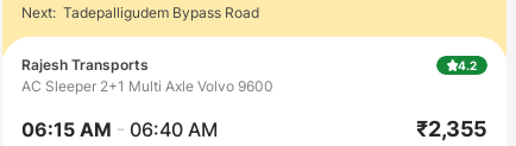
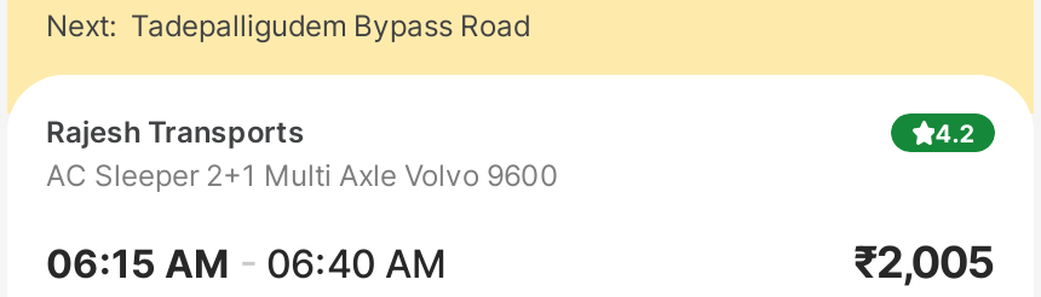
[417,116,487,141] ₹2,355 -> [853,237,995,287] ₹2,005

